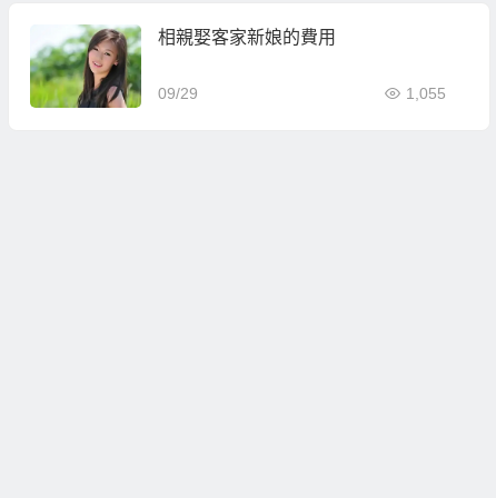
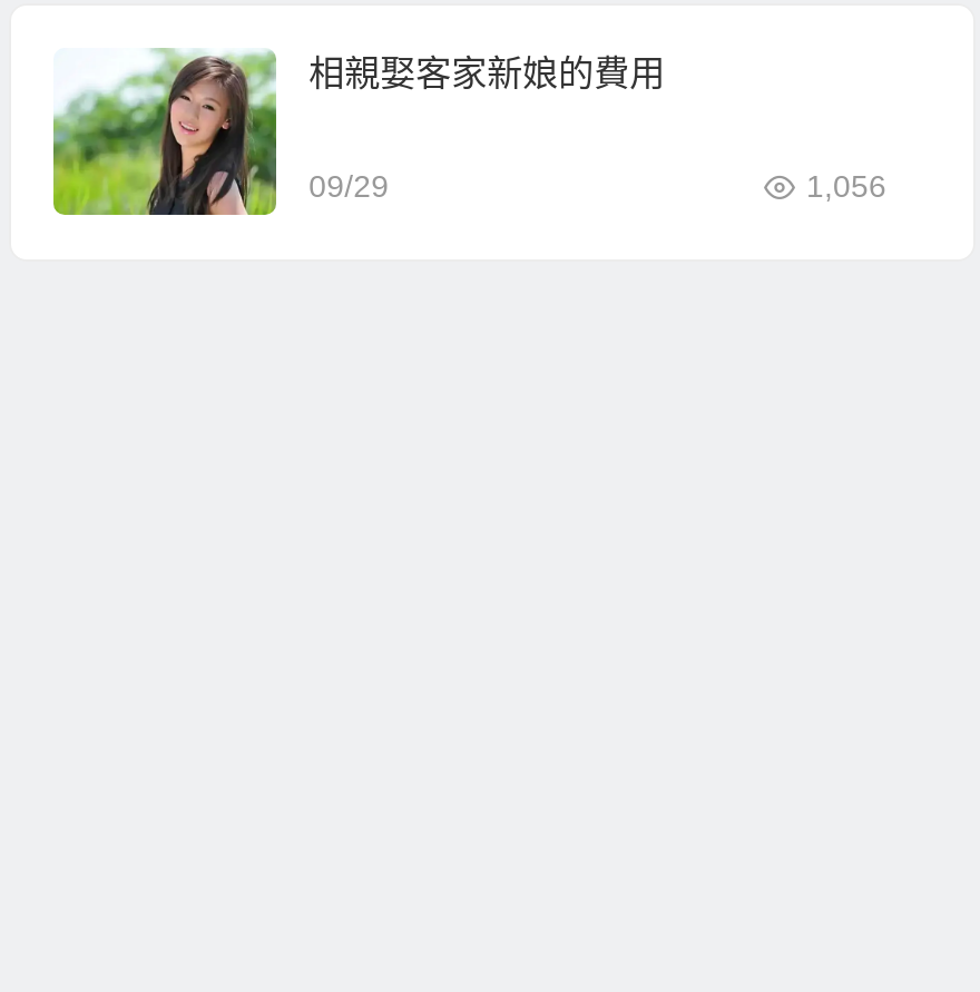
[406,84,446,102] 1,055 -> [806,168,886,204] 1,056

